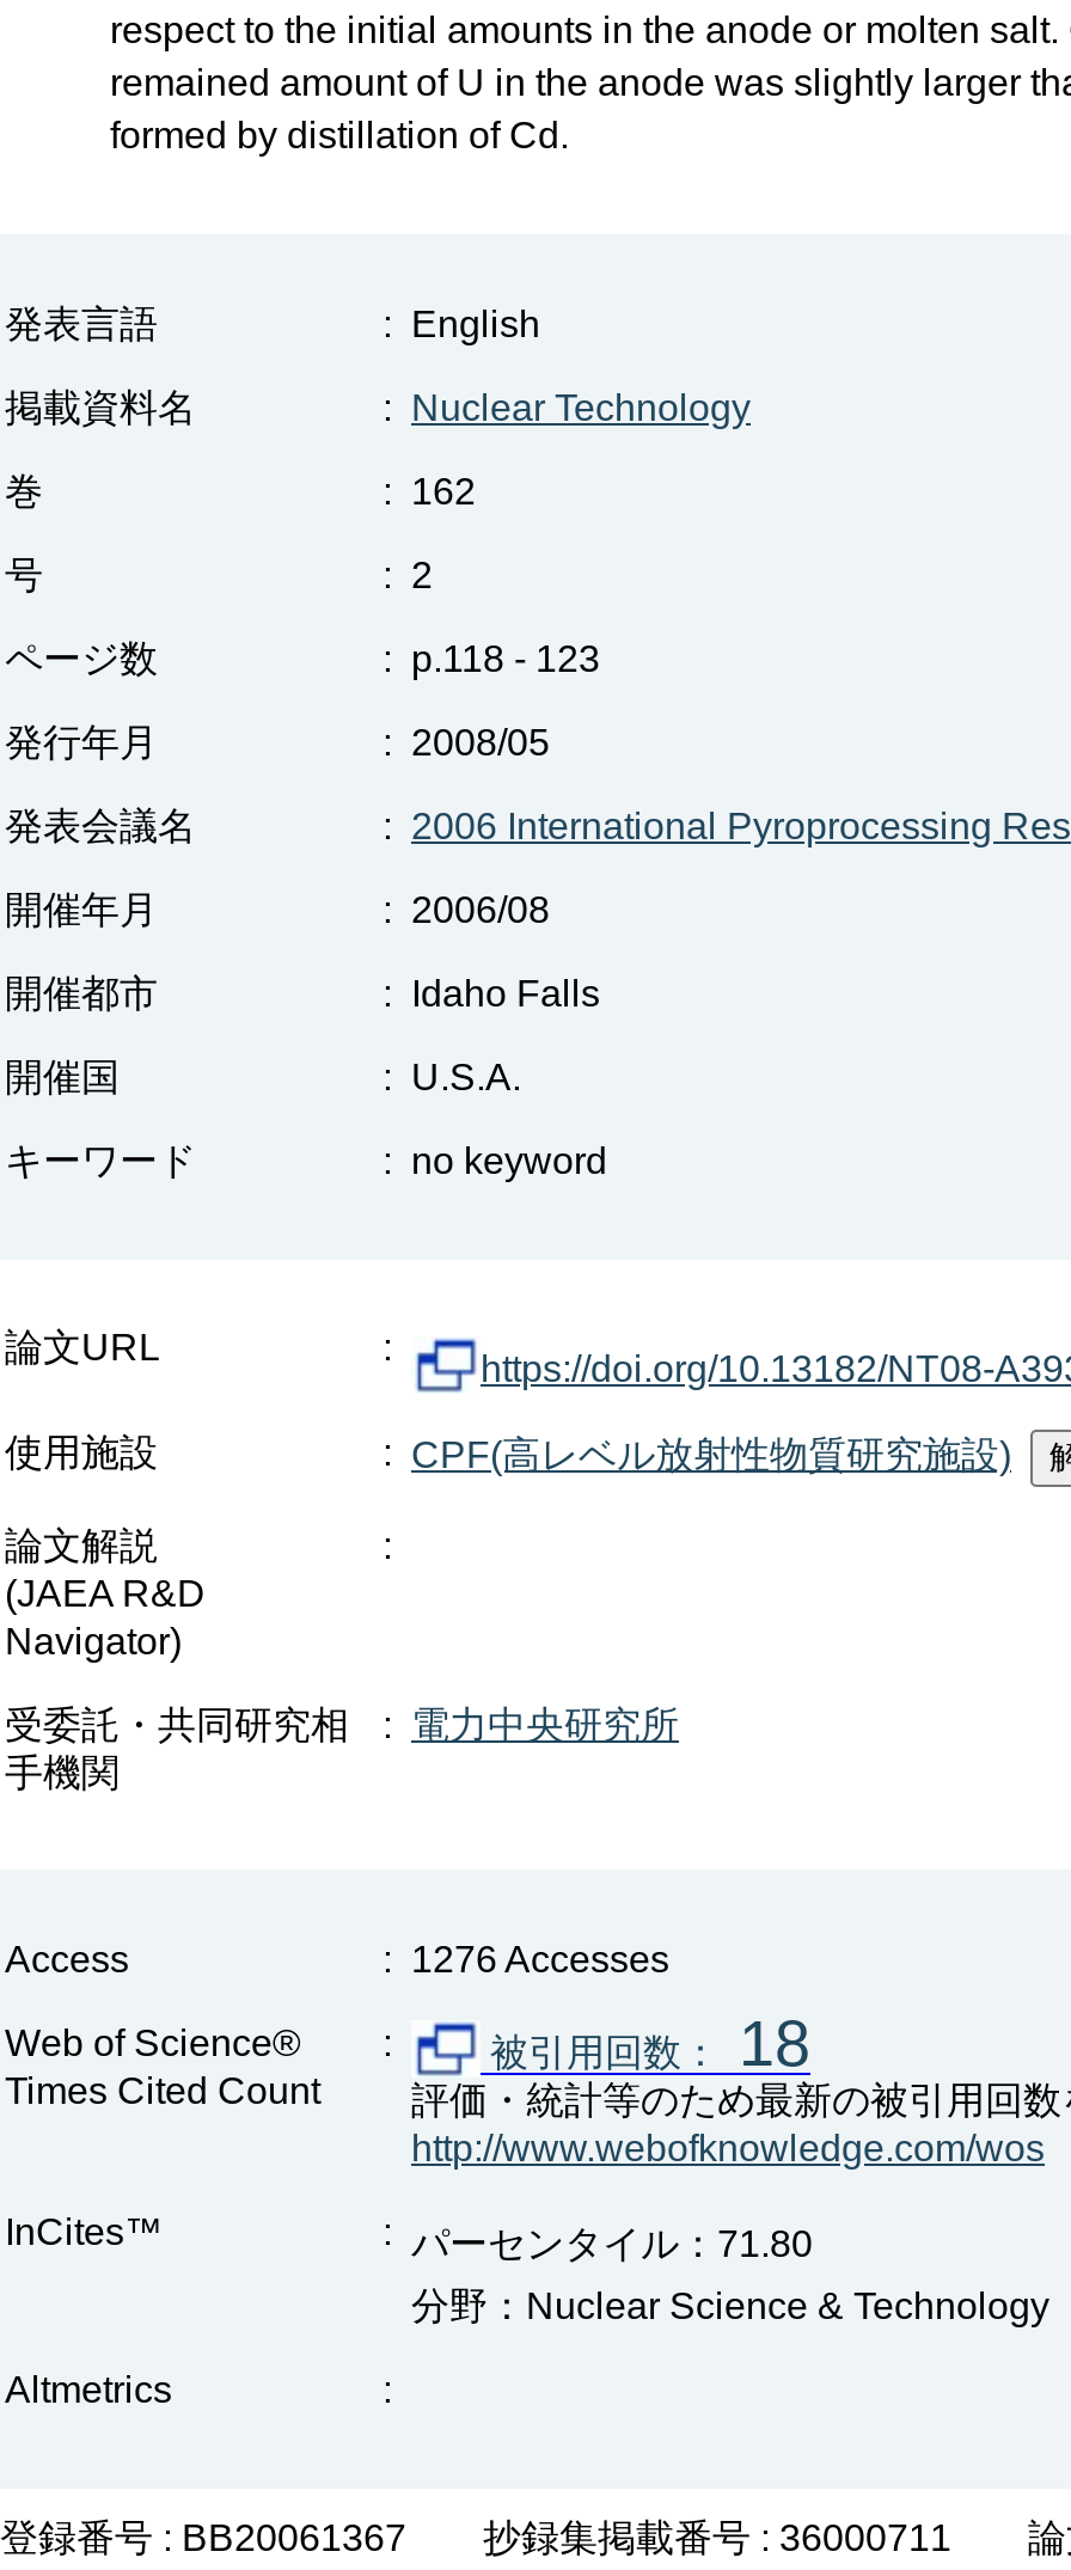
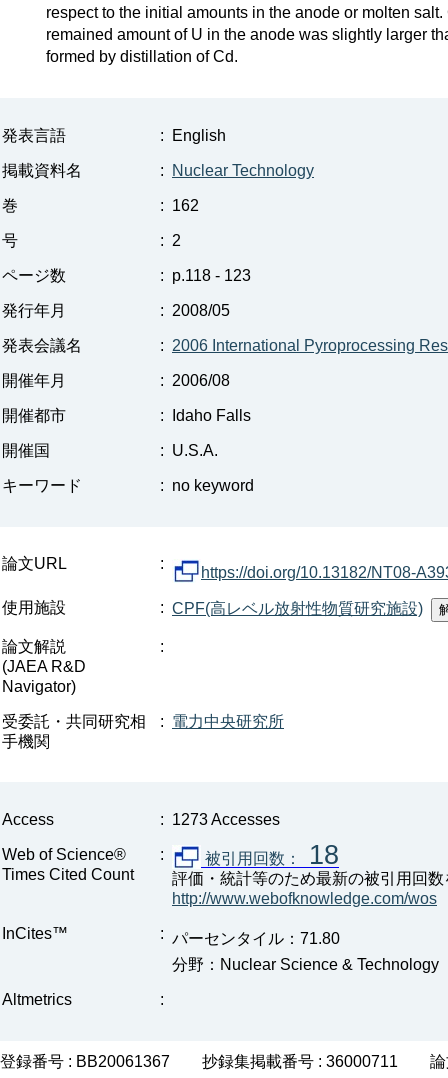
[382,1938,669,1979] : 1276 Accesses -> [160,811,280,828] : 1273 Accesses

